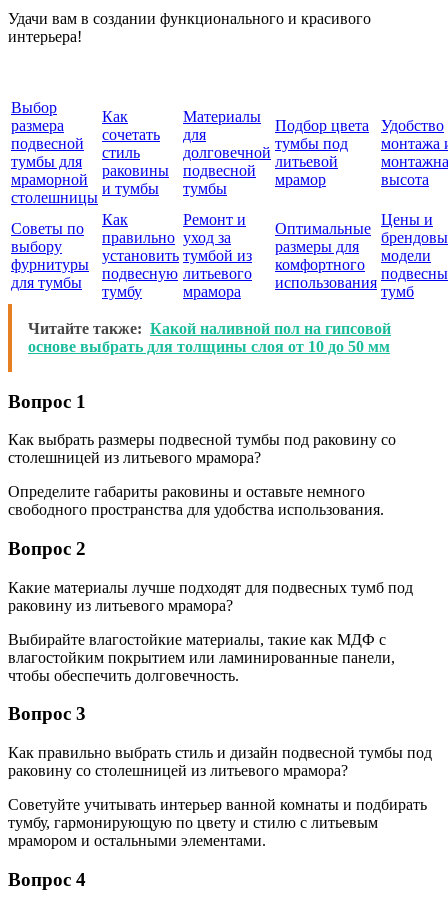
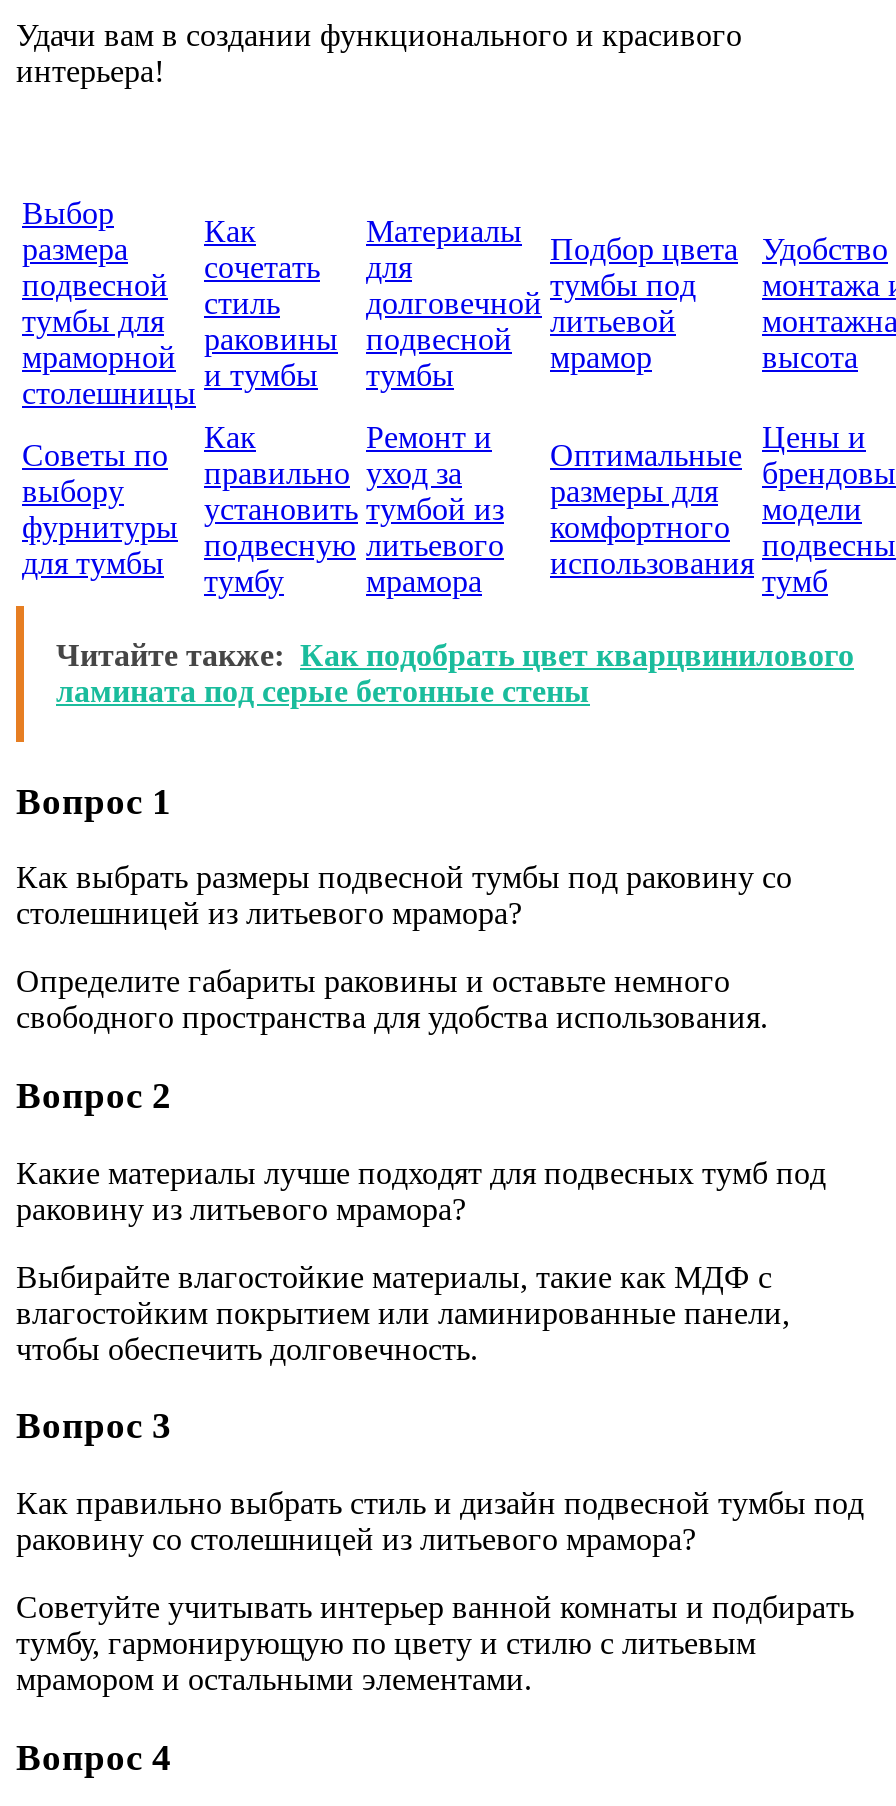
[28,320,391,355] Читайте также: Какой наливной пол на гипсовой | основе выбрать для толщины слоя от 10 до 50 мм -> [56,638,854,708] Читайте также: Как подобрать цвет кварцвинилового | ламината под серые бетонные стены

